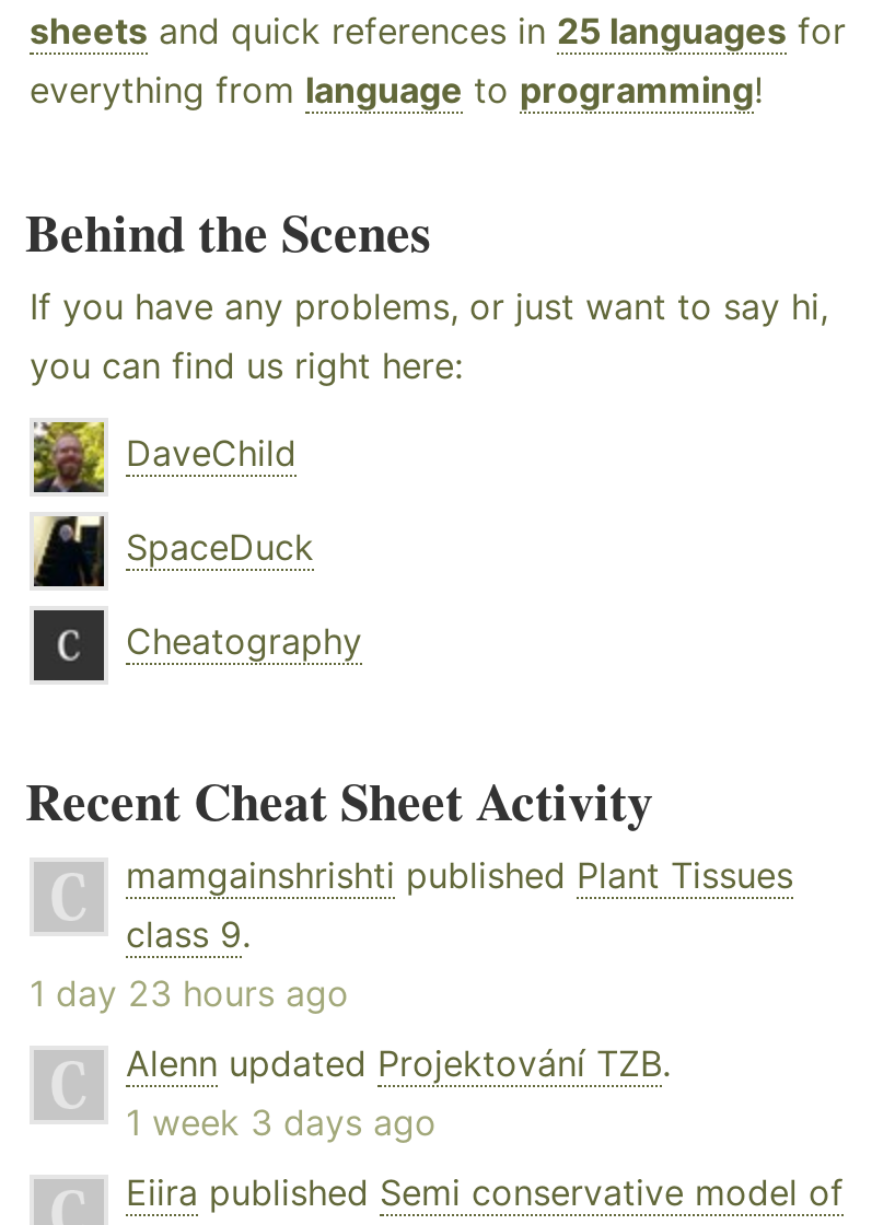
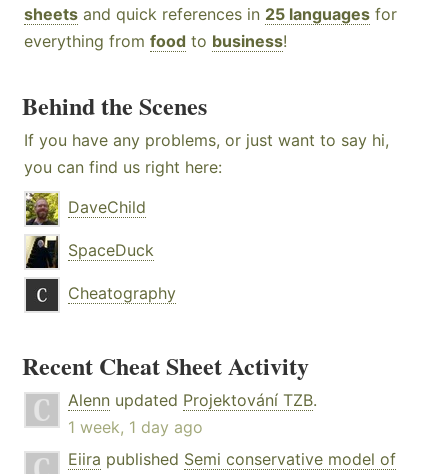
[30,68,763,112] everything from language to programming! -> [24,31,287,51] everything from food to business!
[30,853,793,1015] mamgainshrishti published Plant Tissues | class 9. | 1 day 23 hours ago -> none
[126,1101,437,1144] 1 week 3 days ago -> [68,417,203,437] 1 week, 1 day ago

